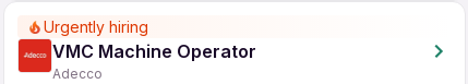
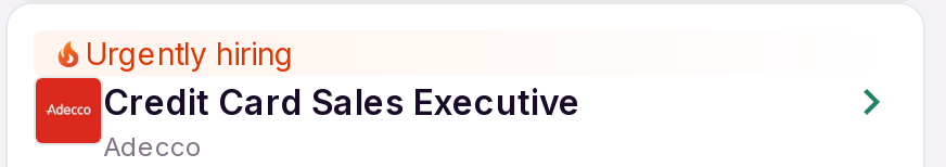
[52,40,256,62] VMC Machine Operator -> [103,80,580,124] Credit Card Sales Executive

